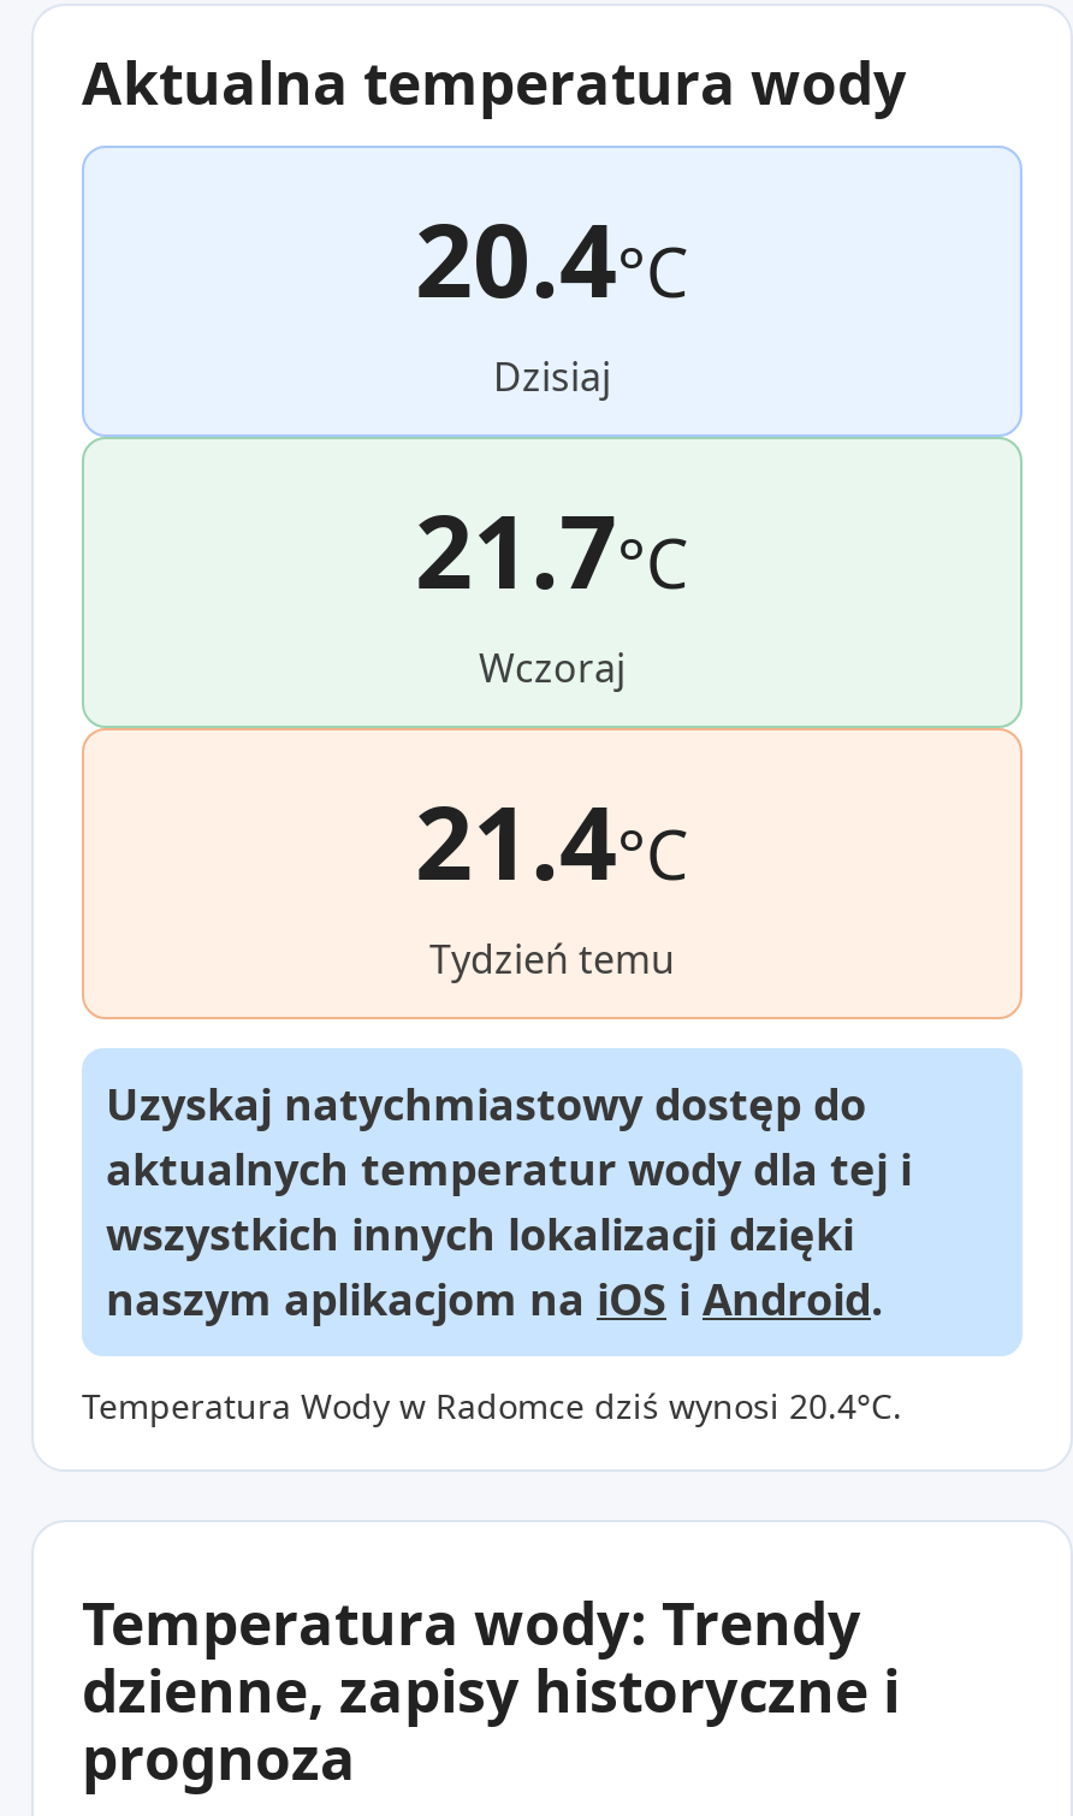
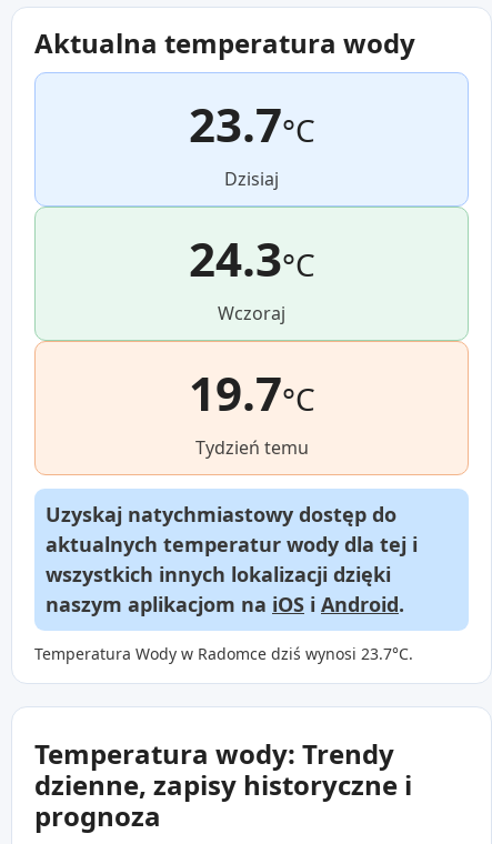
[415,189,689,326] 20.4°C -> [188,92,315,156] 23.7°C
[415,480,689,618] 21.7°C -> [188,227,315,290] 24.3°C
[415,772,689,909] 21.4°C -> [188,361,315,424] 19.7°C
[82,1383,902,1429] Temperatura Wody w Radomce dziś wynosi 20.4°C. -> [34,643,413,664] Temperatura Wody w Radomce dziś wynosi 23.7°C.

